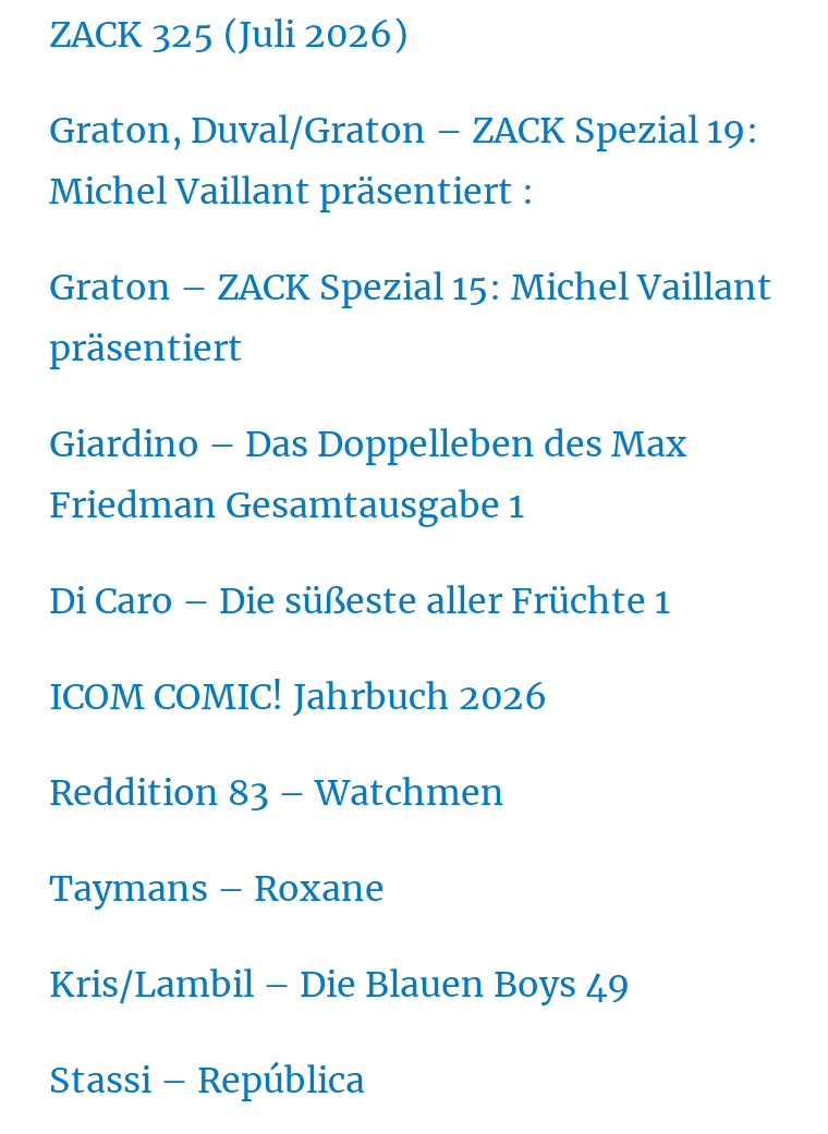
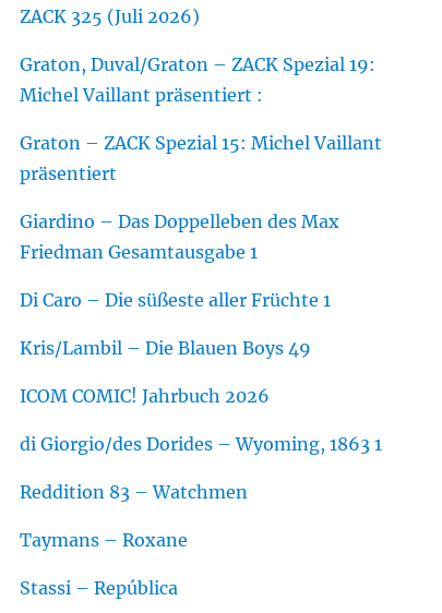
none -> [20,433,383,455] di Giorgio/des Dorides – Wyoming, 1863 1
moved [49,769,504,909] -> [20,481,248,551]: Reddition 83 – Watchmen | Taymans – Roxane
moved [49,961,631,1005] -> [20,337,312,359]: Kris/Lambil – Die Blauen Boys 49

